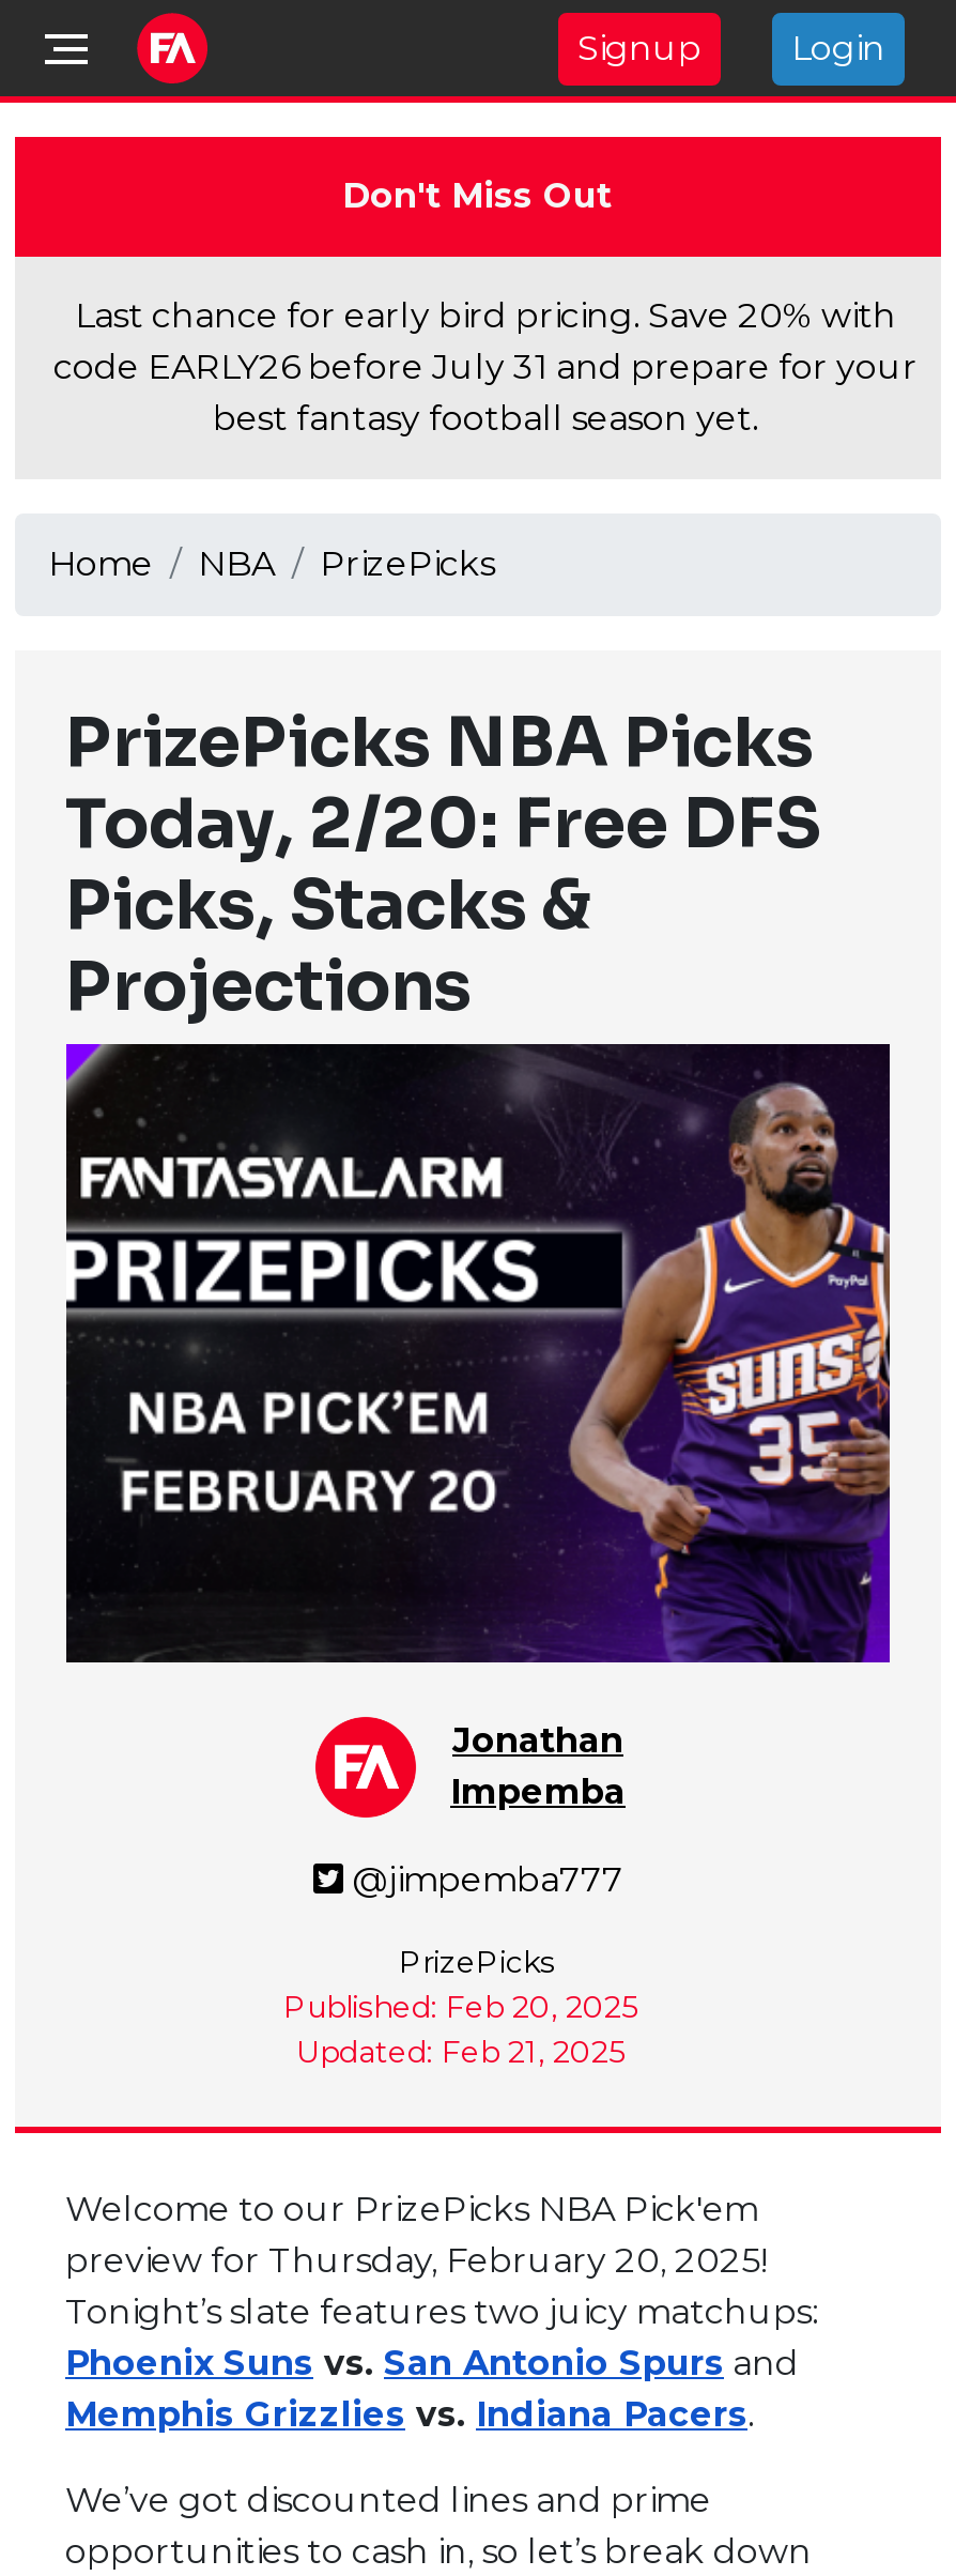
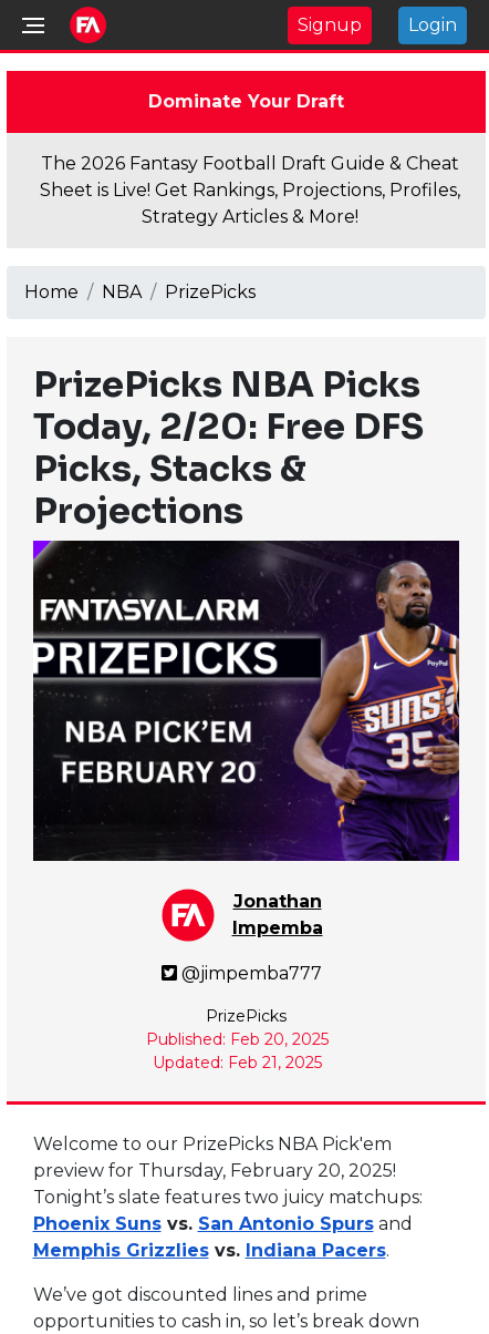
[342,175,612,216] Don't Miss Out -> [148,91,344,112] Dominate Your Draft
[53,295,918,439] Last chance for early bird pricing. Save 20% with | code EARLY26 before July 31 and prepare for your | best fantasy football season yet. -> [40,153,460,227] The 2026 Fantasy Football Draft Guide & Cheat | Sheet is Live! Get Rankings, Projections, Profiles, | Strategy Articles & More!

